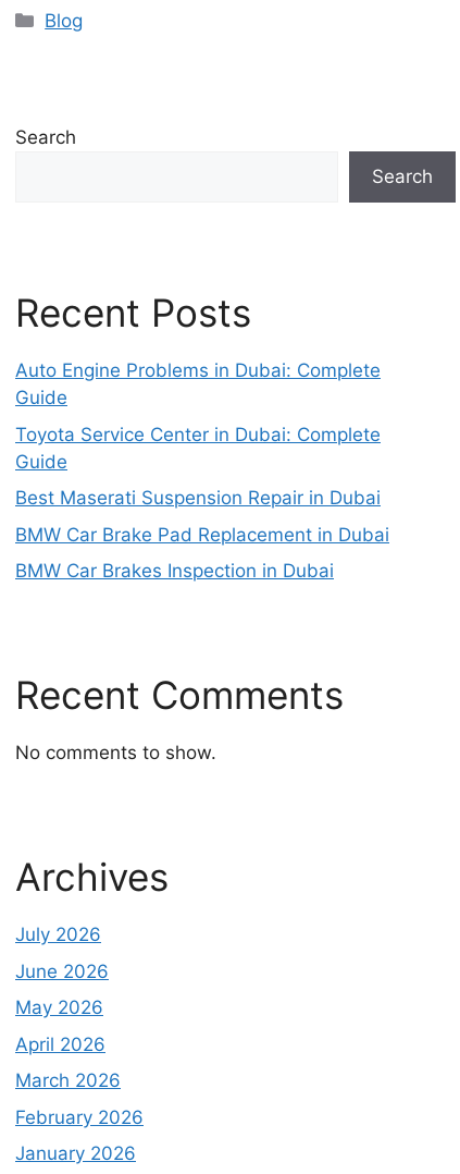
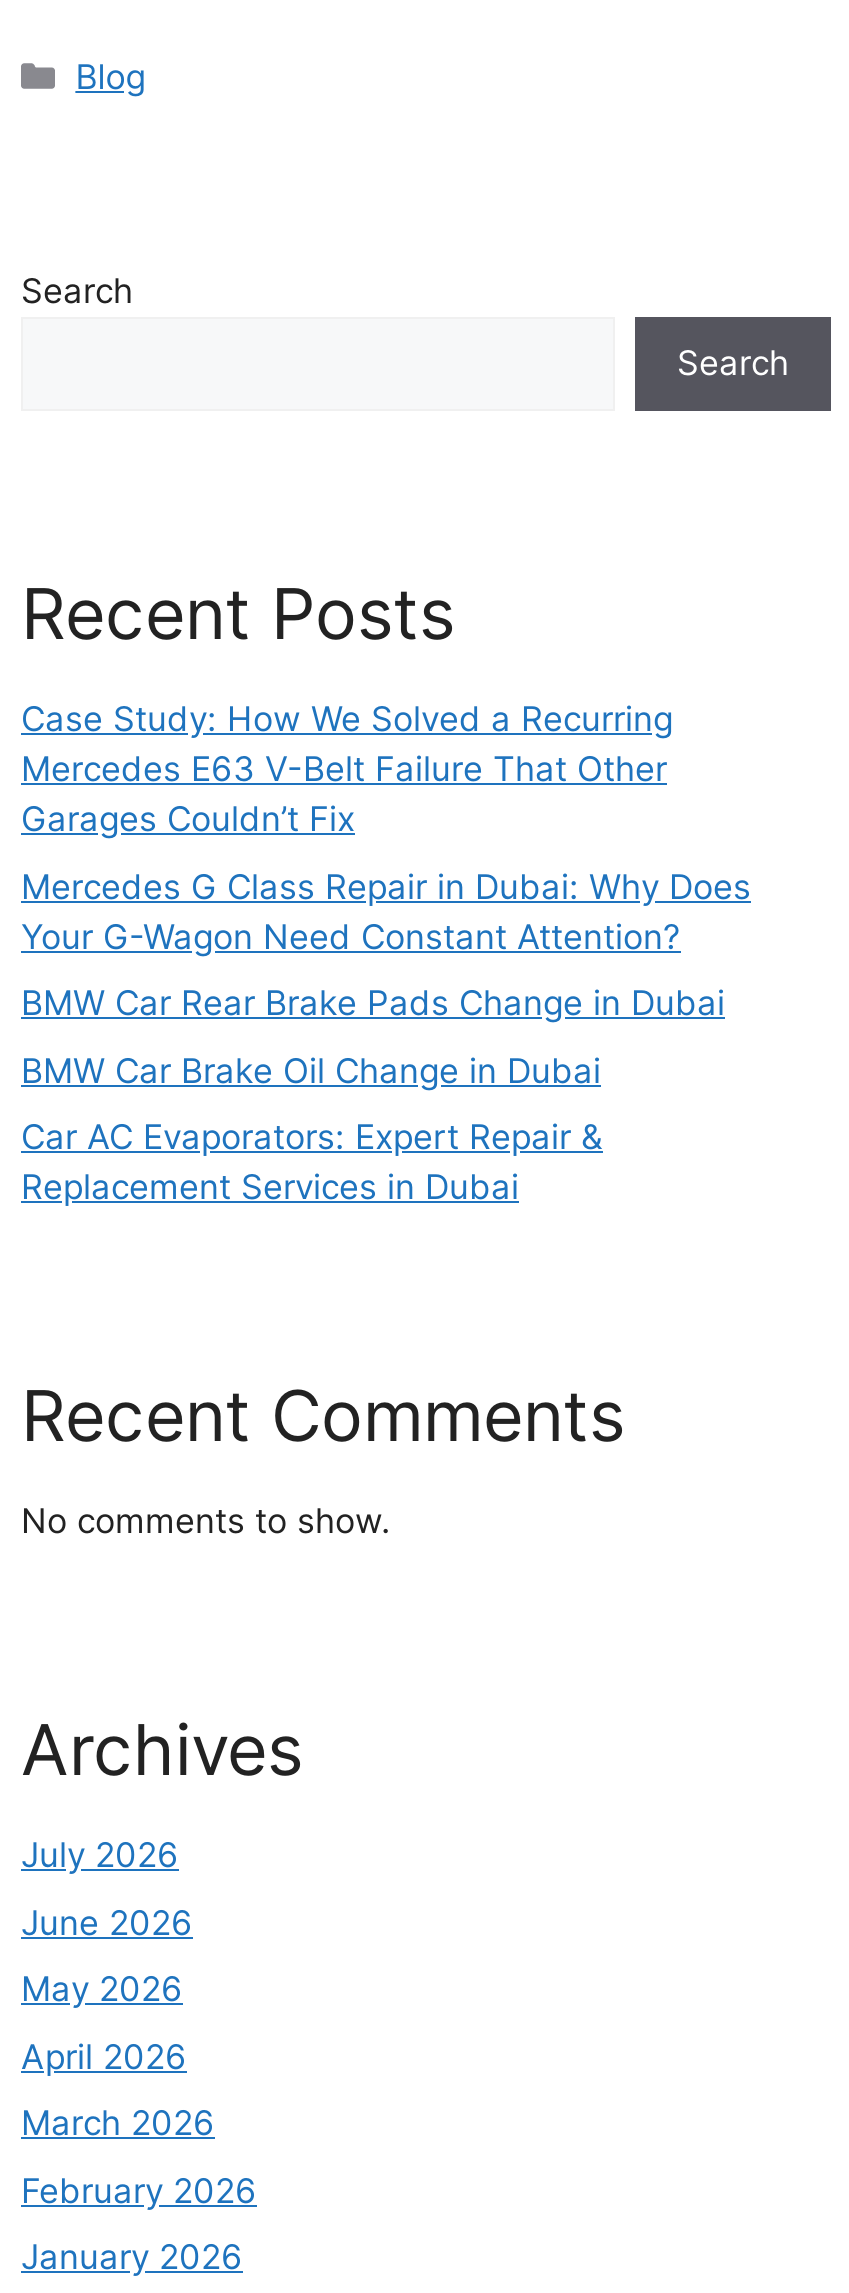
[15,359,381,408] Auto Engine Problems in Dubai: Complete | Guide -> [21,700,673,840] Case Study: How We Solved a Recurring | Mercedes E63 V-Belt Failure That Other | Garages Couldn’t Fix
[15,423,381,472] Toyota Service Center in Dubai: Complete | Guide -> [21,867,751,957] Mercedes G Class Repair in Dubai: Why Does | Your G-Wagon Need Constant Attention?
[15,487,381,509] Best Maserati Suspension Repair in Dubai -> [21,984,725,1024] BMW Car Rear Brake Pads Change in Dubai
[15,523,389,545] BMW Car Brake Pad Replacement in Dubai -> [21,1051,601,1091] BMW Car Brake Oil Change in Dubai
[15,560,334,582] BMW Car Brakes Inspection in Dubai -> [21,1118,603,1208] Car AC Evaporators: Expert Repair & | Replacement Services in Dubai

